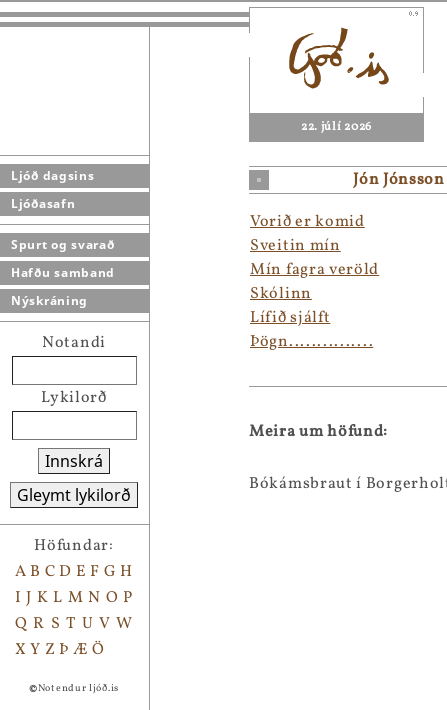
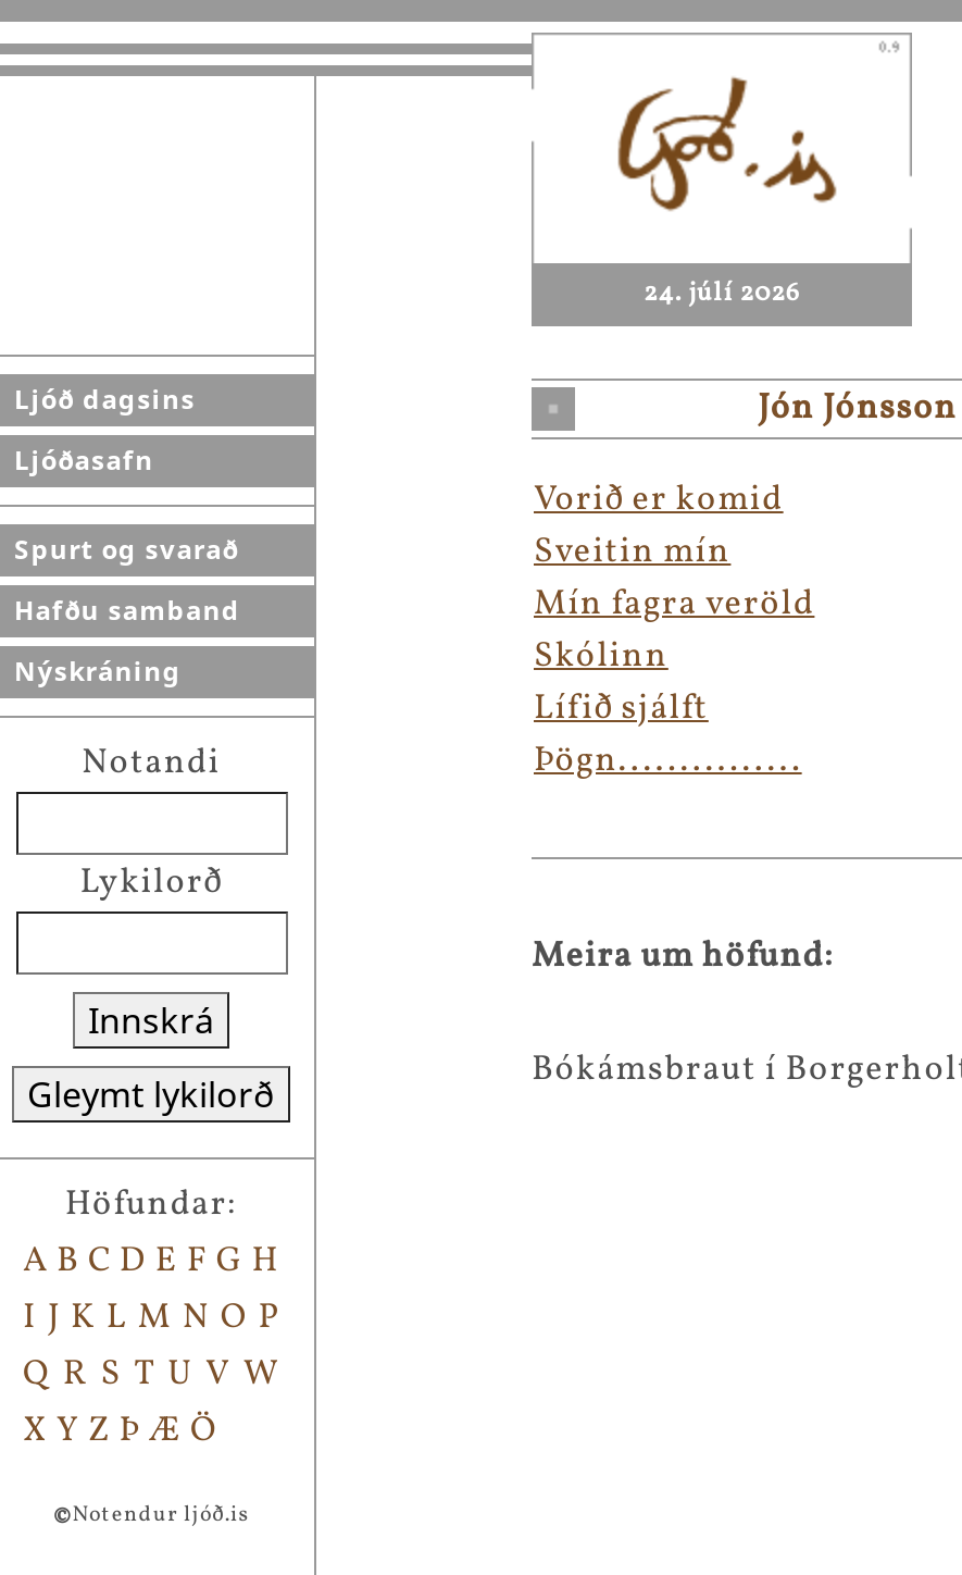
[301,119,372,135] 22. júlí 2026 -> [643,276,800,311] 24. júlí 2026

